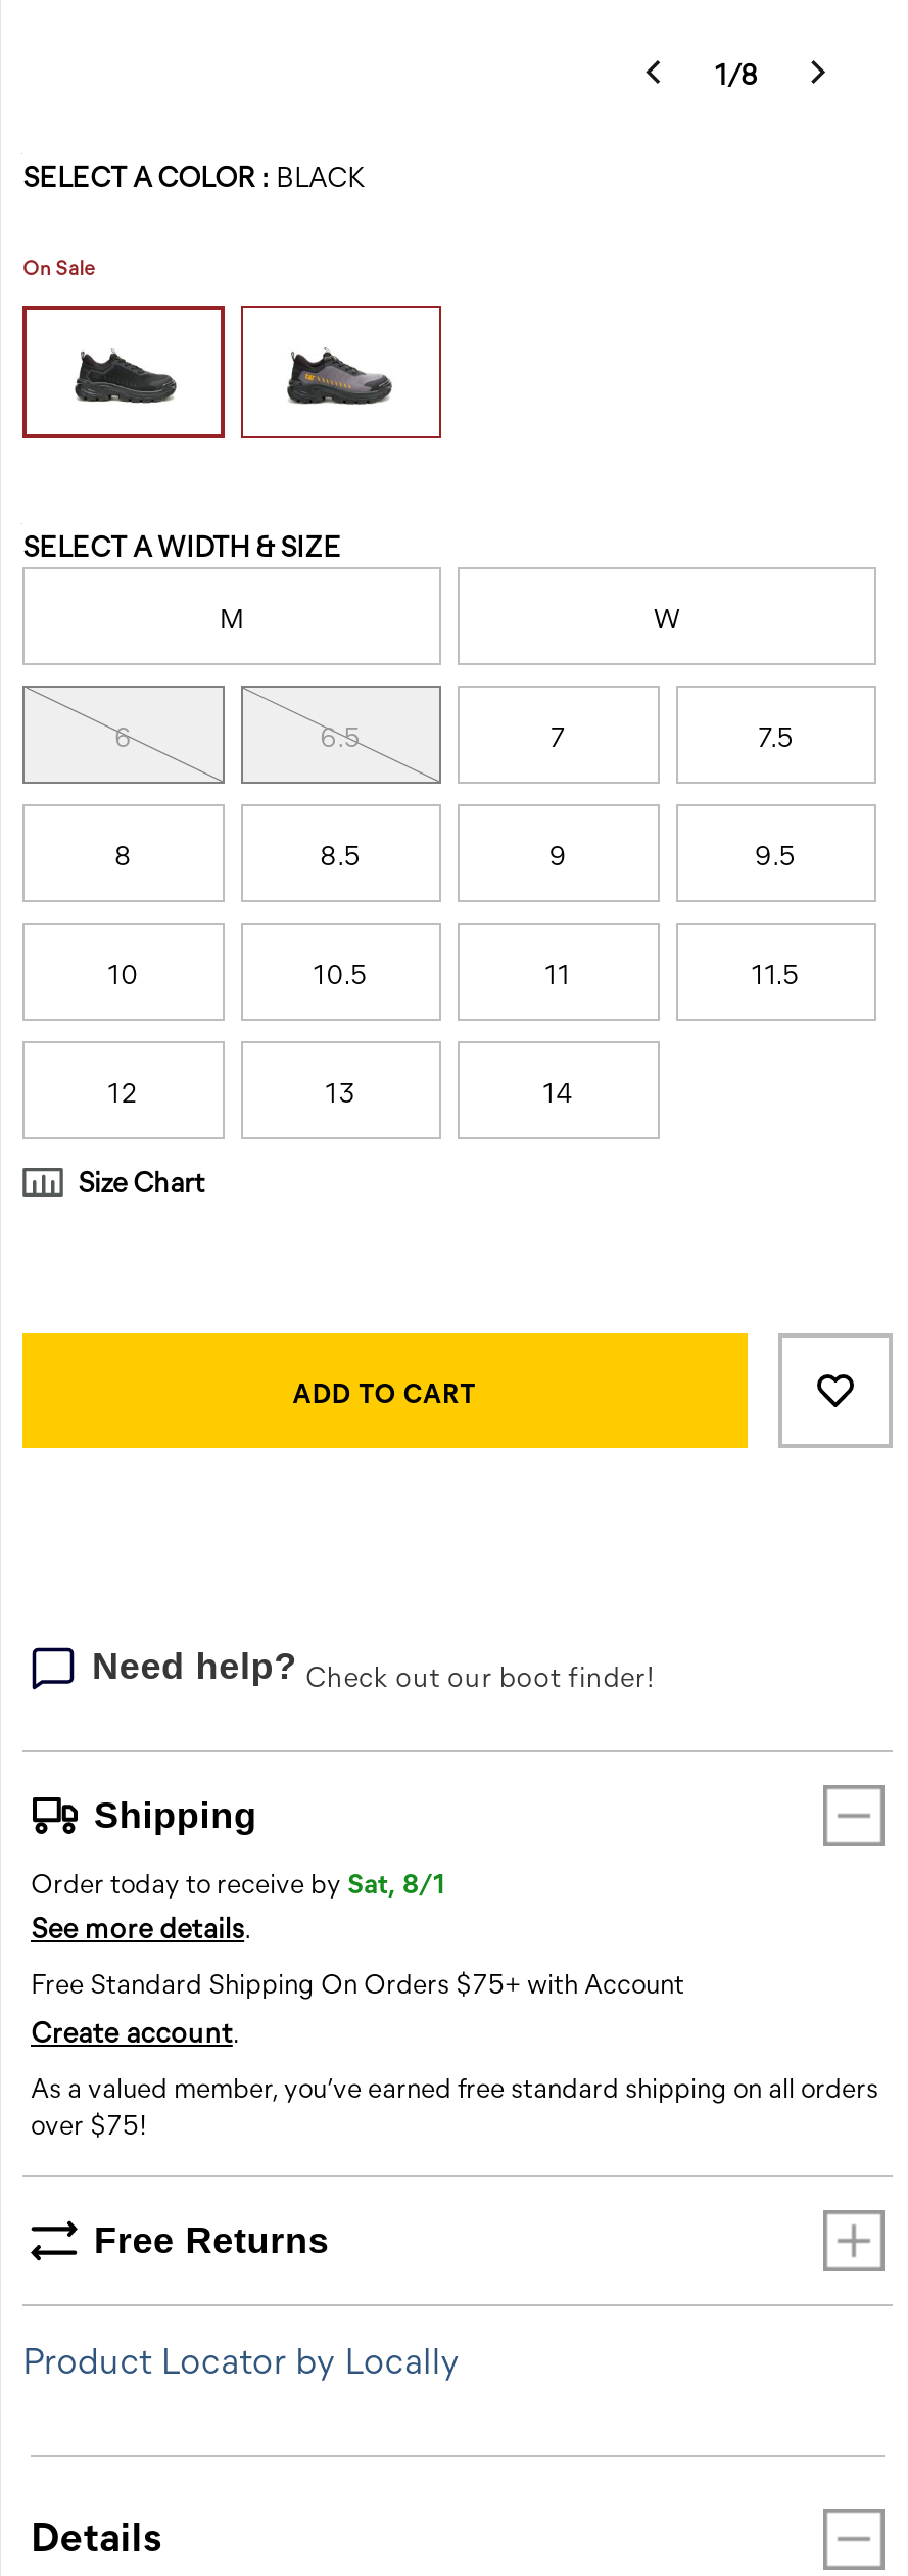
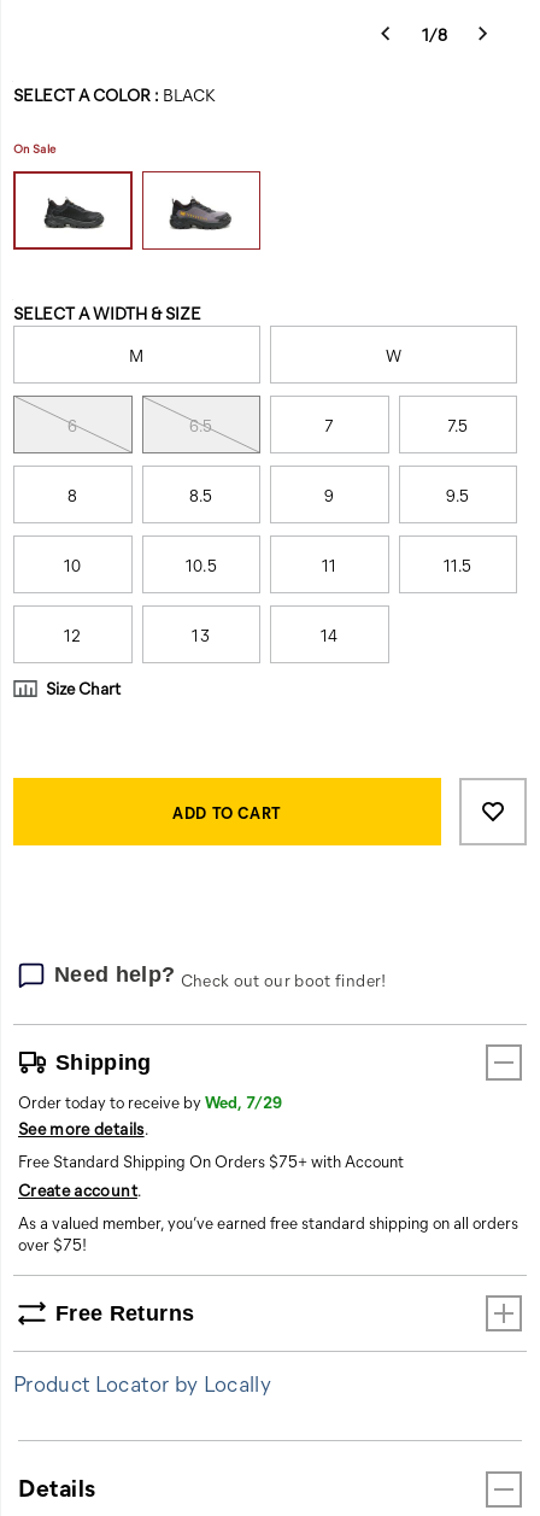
[31,1863,445,1902] Order today to receive by Sat, 8/1 -> [18,1090,282,1113] Order today to receive by Wed, 7/29

